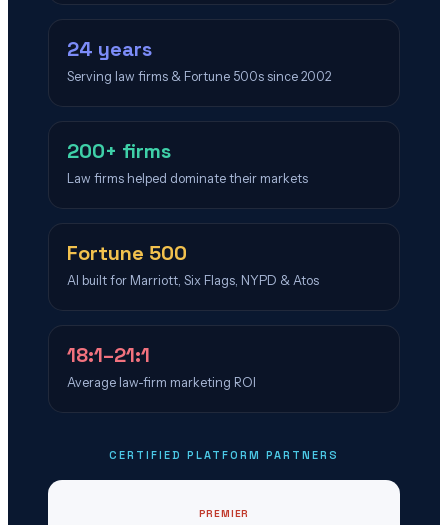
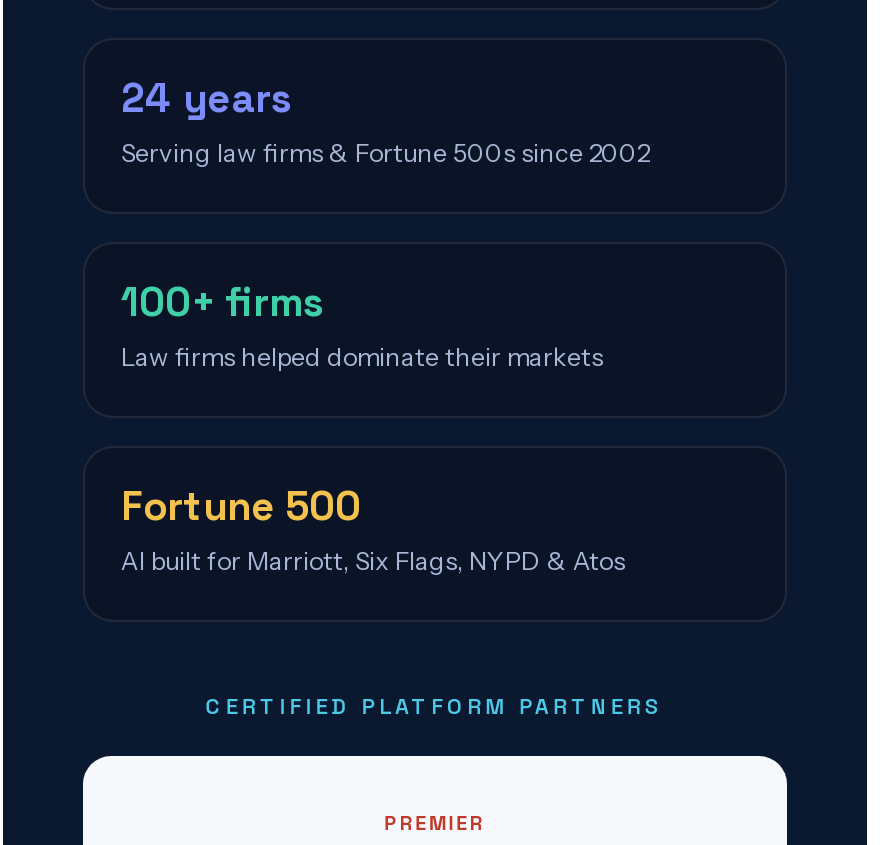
[67,138,171,164] 200+ firms -> [121,277,323,329] 100+ firms
[67,342,256,390] 18:1–21:1 | Average law-firm marketing ROI -> none

